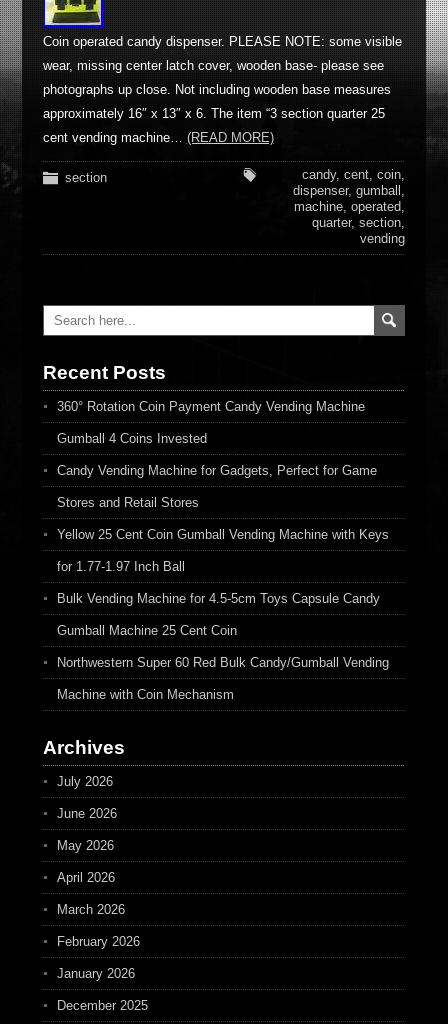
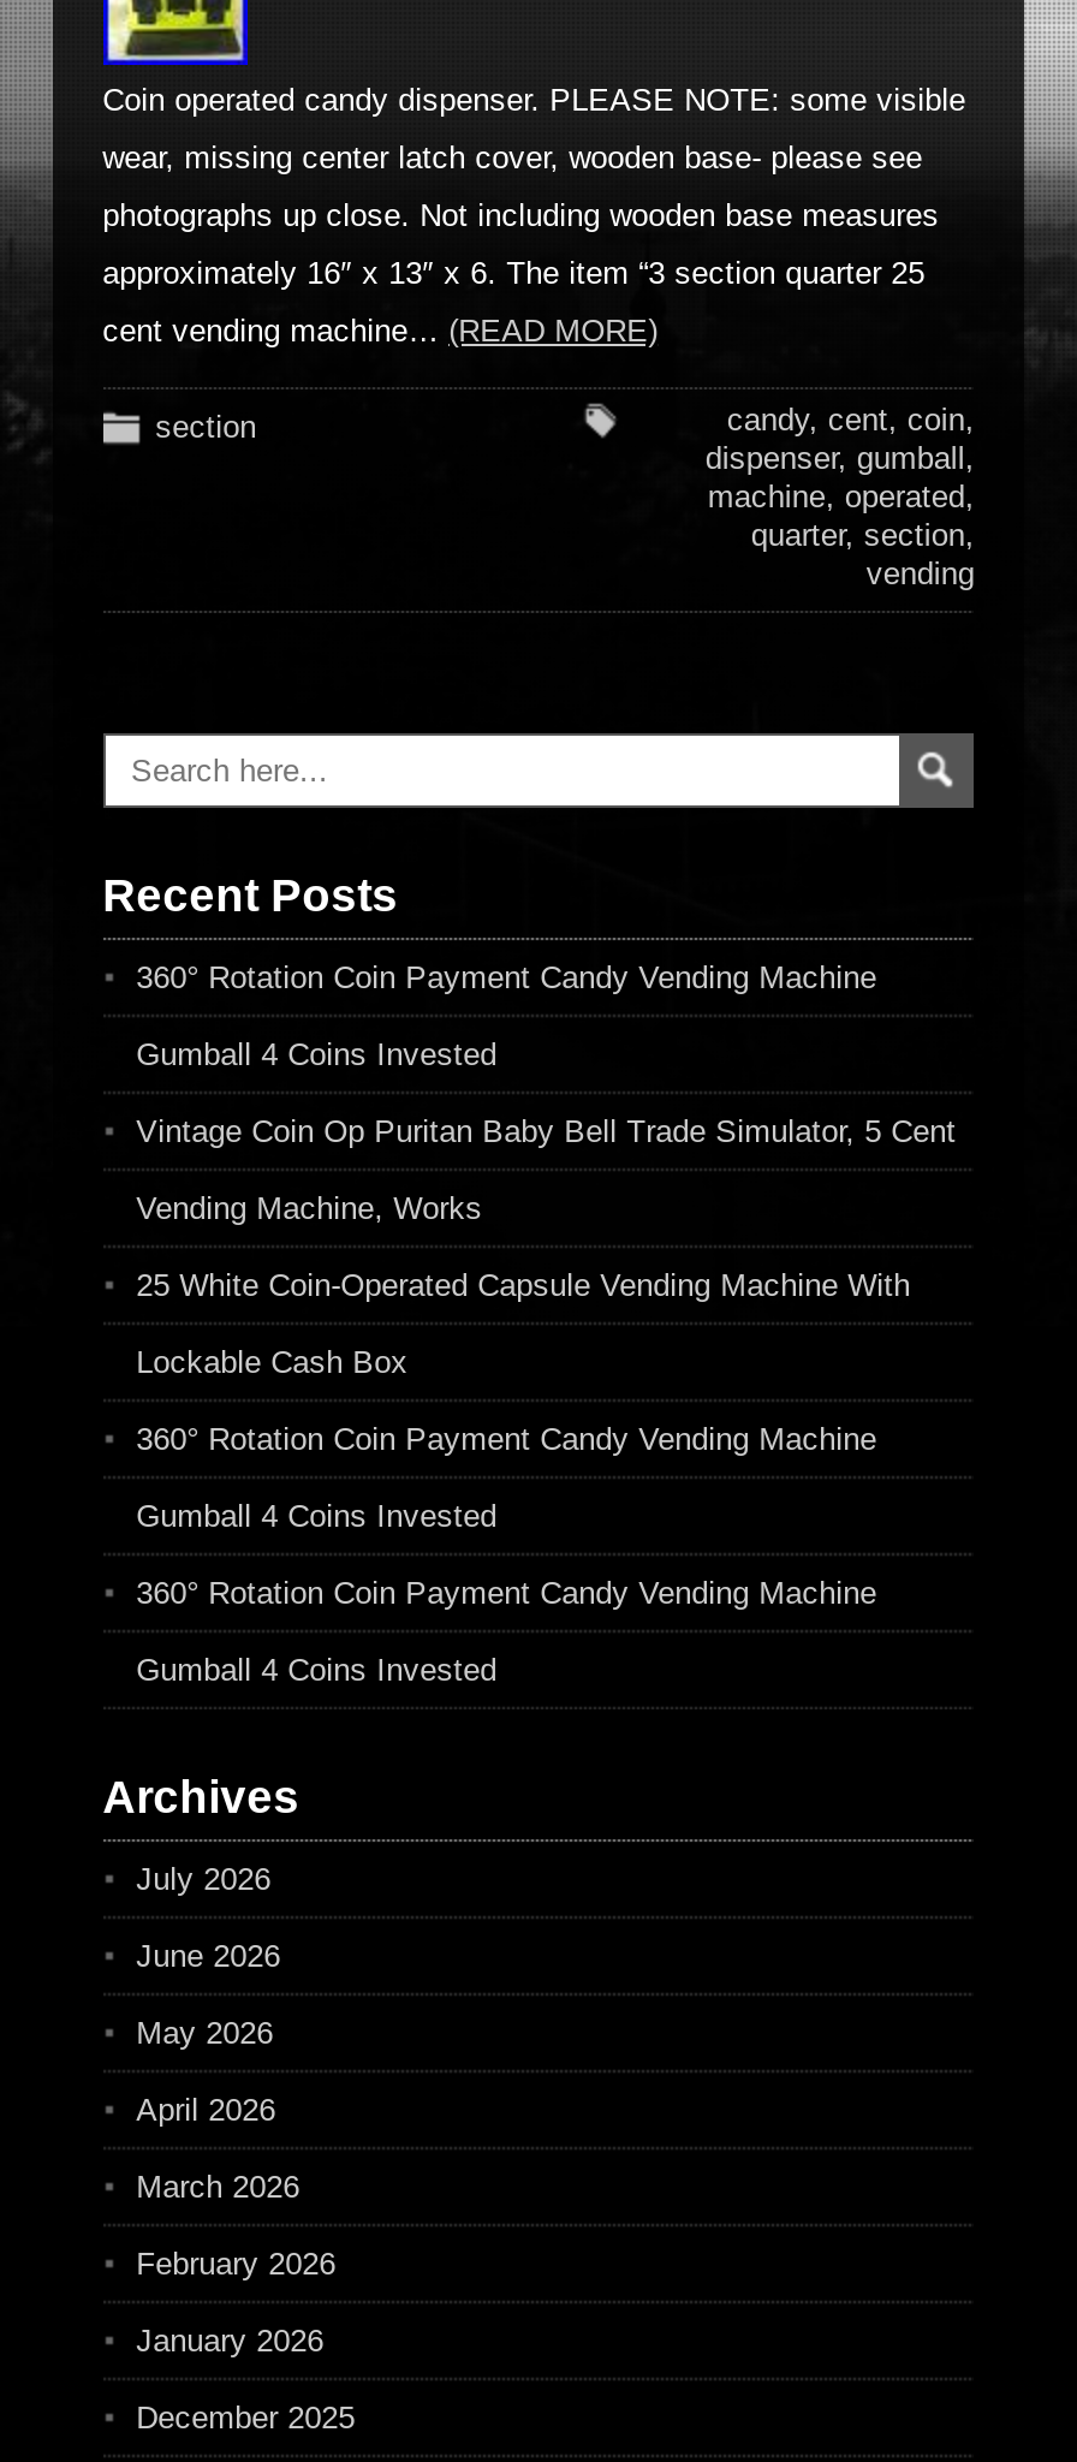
[57,463,377,478] Candy Vending Machine for Gadgets, Perfect for Game -> [136,1113,956,1149] Vintage Coin Op Puritan Baby Bell Trade Simulator, 5 Cent
[57,495,199,510] Stores and Retail Stores -> [136,1190,482,1226] Vending Machine, Works
[57,527,389,542] Yellow 25 Cent Coin Gumball Vending Machine with Keys -> [136,1267,910,1303] 25 White Coin-Operated Capsule Vending Machine With
[57,559,185,574] for 1.77-1.97 Inch Ball -> [136,1344,408,1380] Lockable Cash Box
[57,591,380,606] Bulk Vending Machine for 4.5-5cm Toys Capsule Candy -> [136,1421,877,1457] 360° Rotation Coin Payment Candy Vending Machine
[57,623,237,638] Gumball Machine 25 Cent Coin -> [136,1498,497,1534] Gumball 4 Coins Invested
[57,655,389,670] Northwestern Super 60 Red Bulk Candy/Gumball Vending -> [136,1575,877,1611] 360° Rotation Coin Payment Candy Vending Machine
[57,687,234,702] Machine with Coin Mechanism -> [136,1652,497,1688] Gumball 4 Coins Invested

